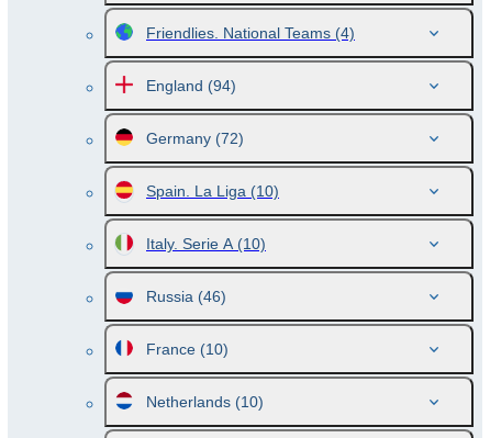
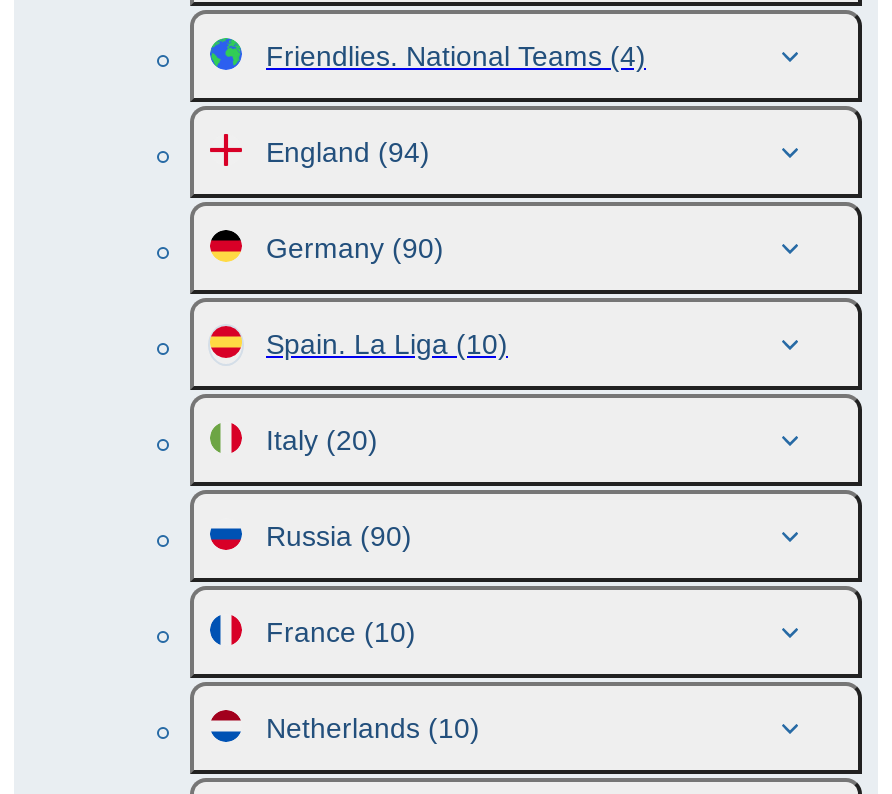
[146,130,244,147] Germany (72) -> [266,232,444,264] Germany (90)
[146,235,266,252] Italy. Serie A (10) -> [266,424,378,456] Italy (20)
[146,288,226,305] Russia (46) -> [266,520,412,552] Russia (90)

